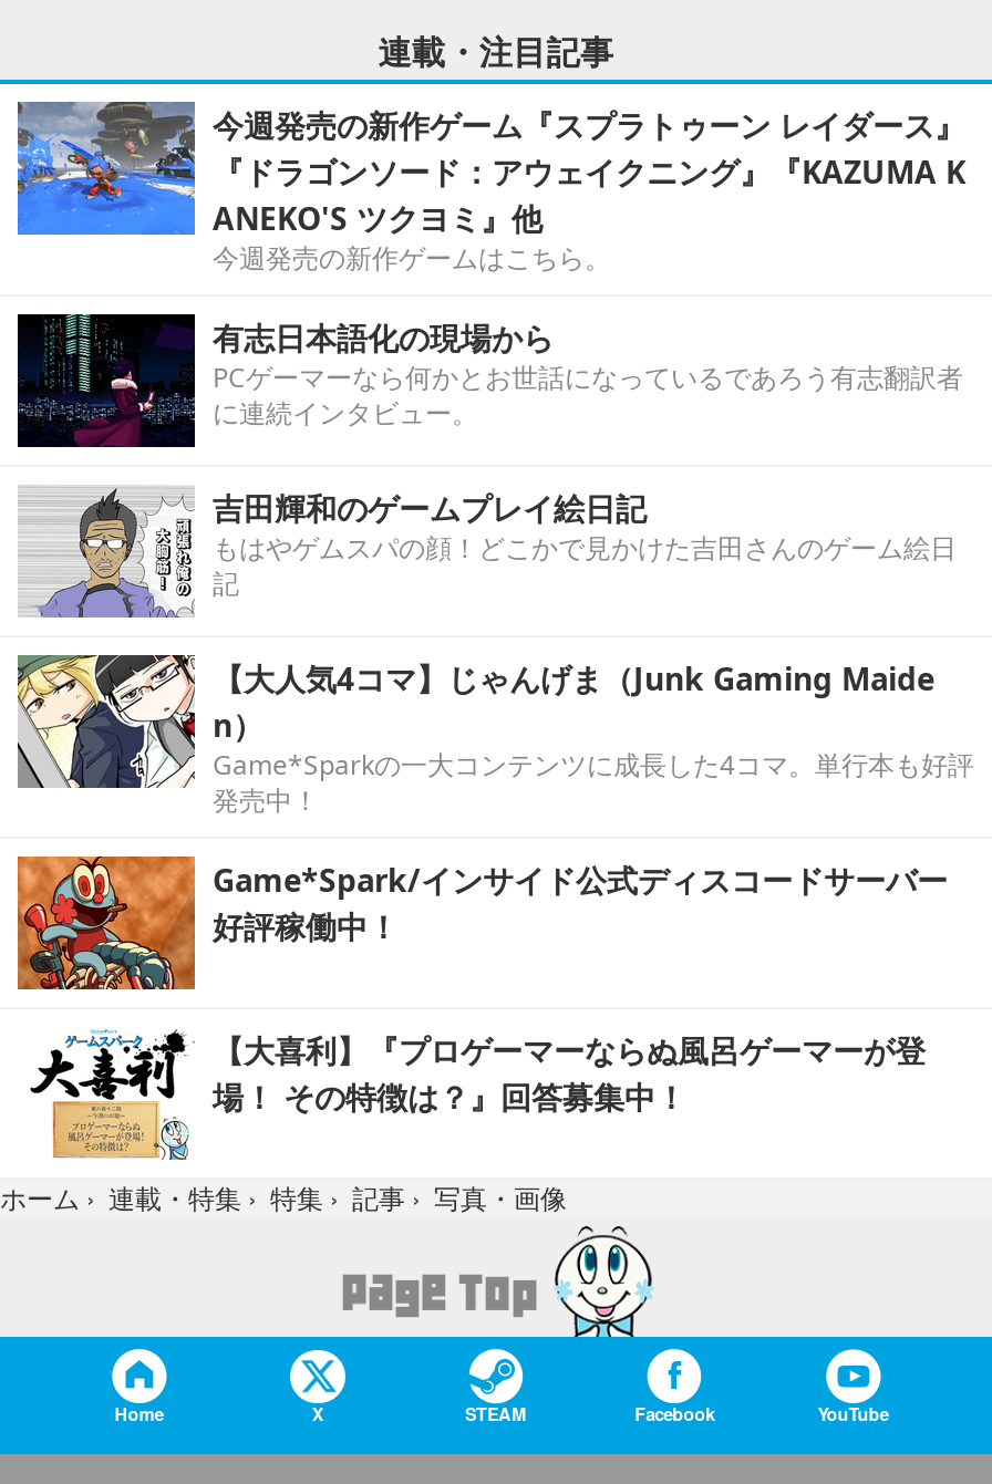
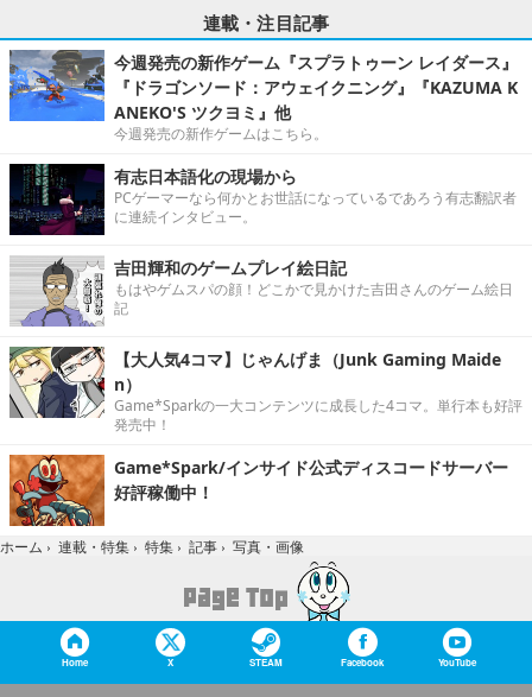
[29,1029,926,1160] [image] | 【大喜利】『プロゲーマーならぬ風呂ゲーマーが登 | 場！ その特徴は？』回答募集中！ -> none

